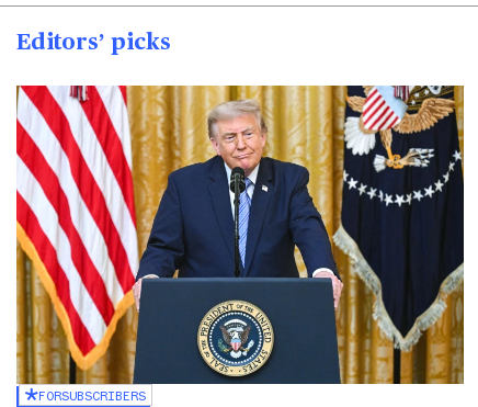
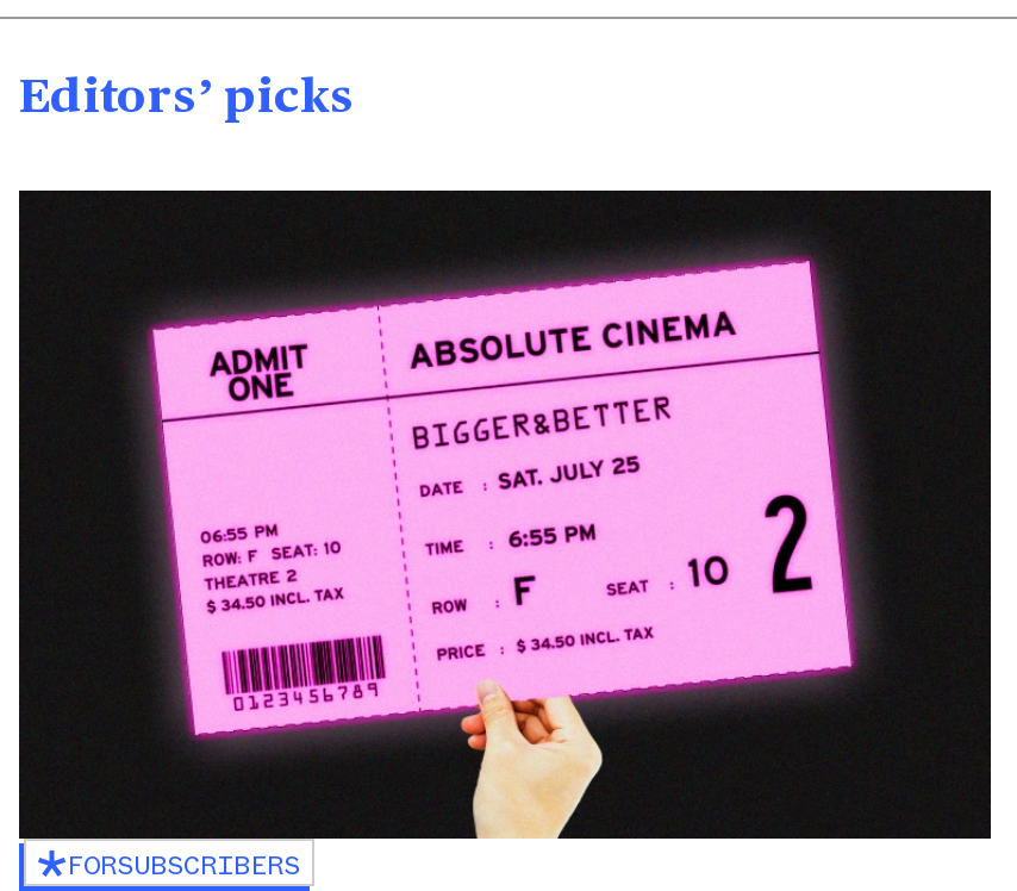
[15,84,465,385] [image] -> [17,188,993,841] [image]

